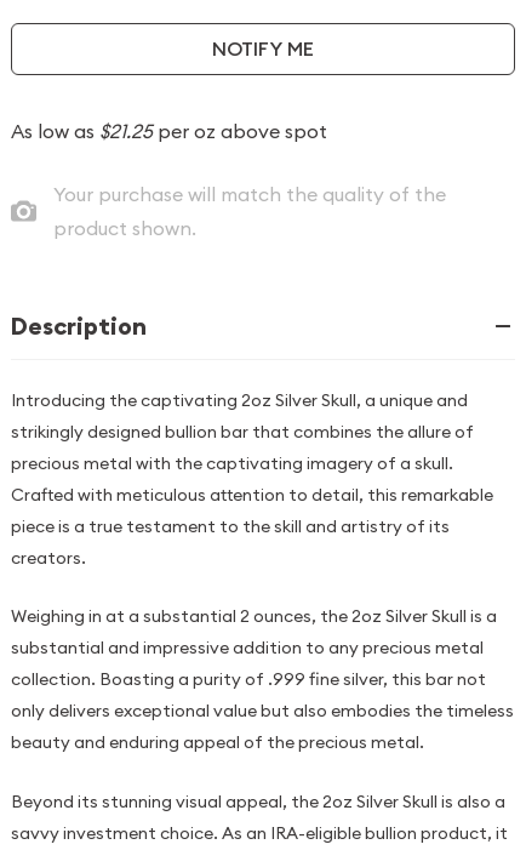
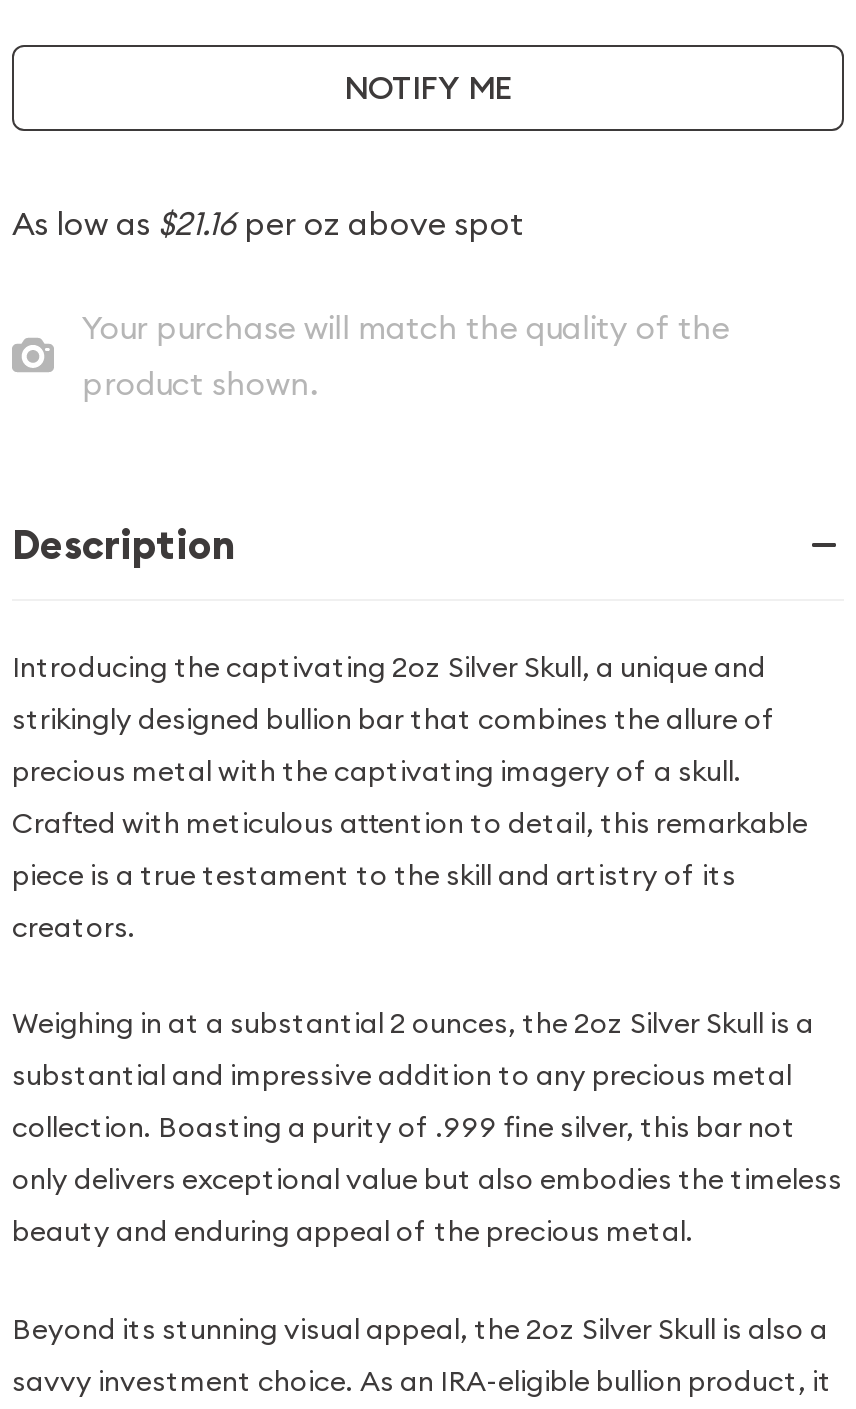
[11,119,327,143] As low as $21.25 per oz above spot -> [12,203,524,243] As low as $21.16 per oz above spot

